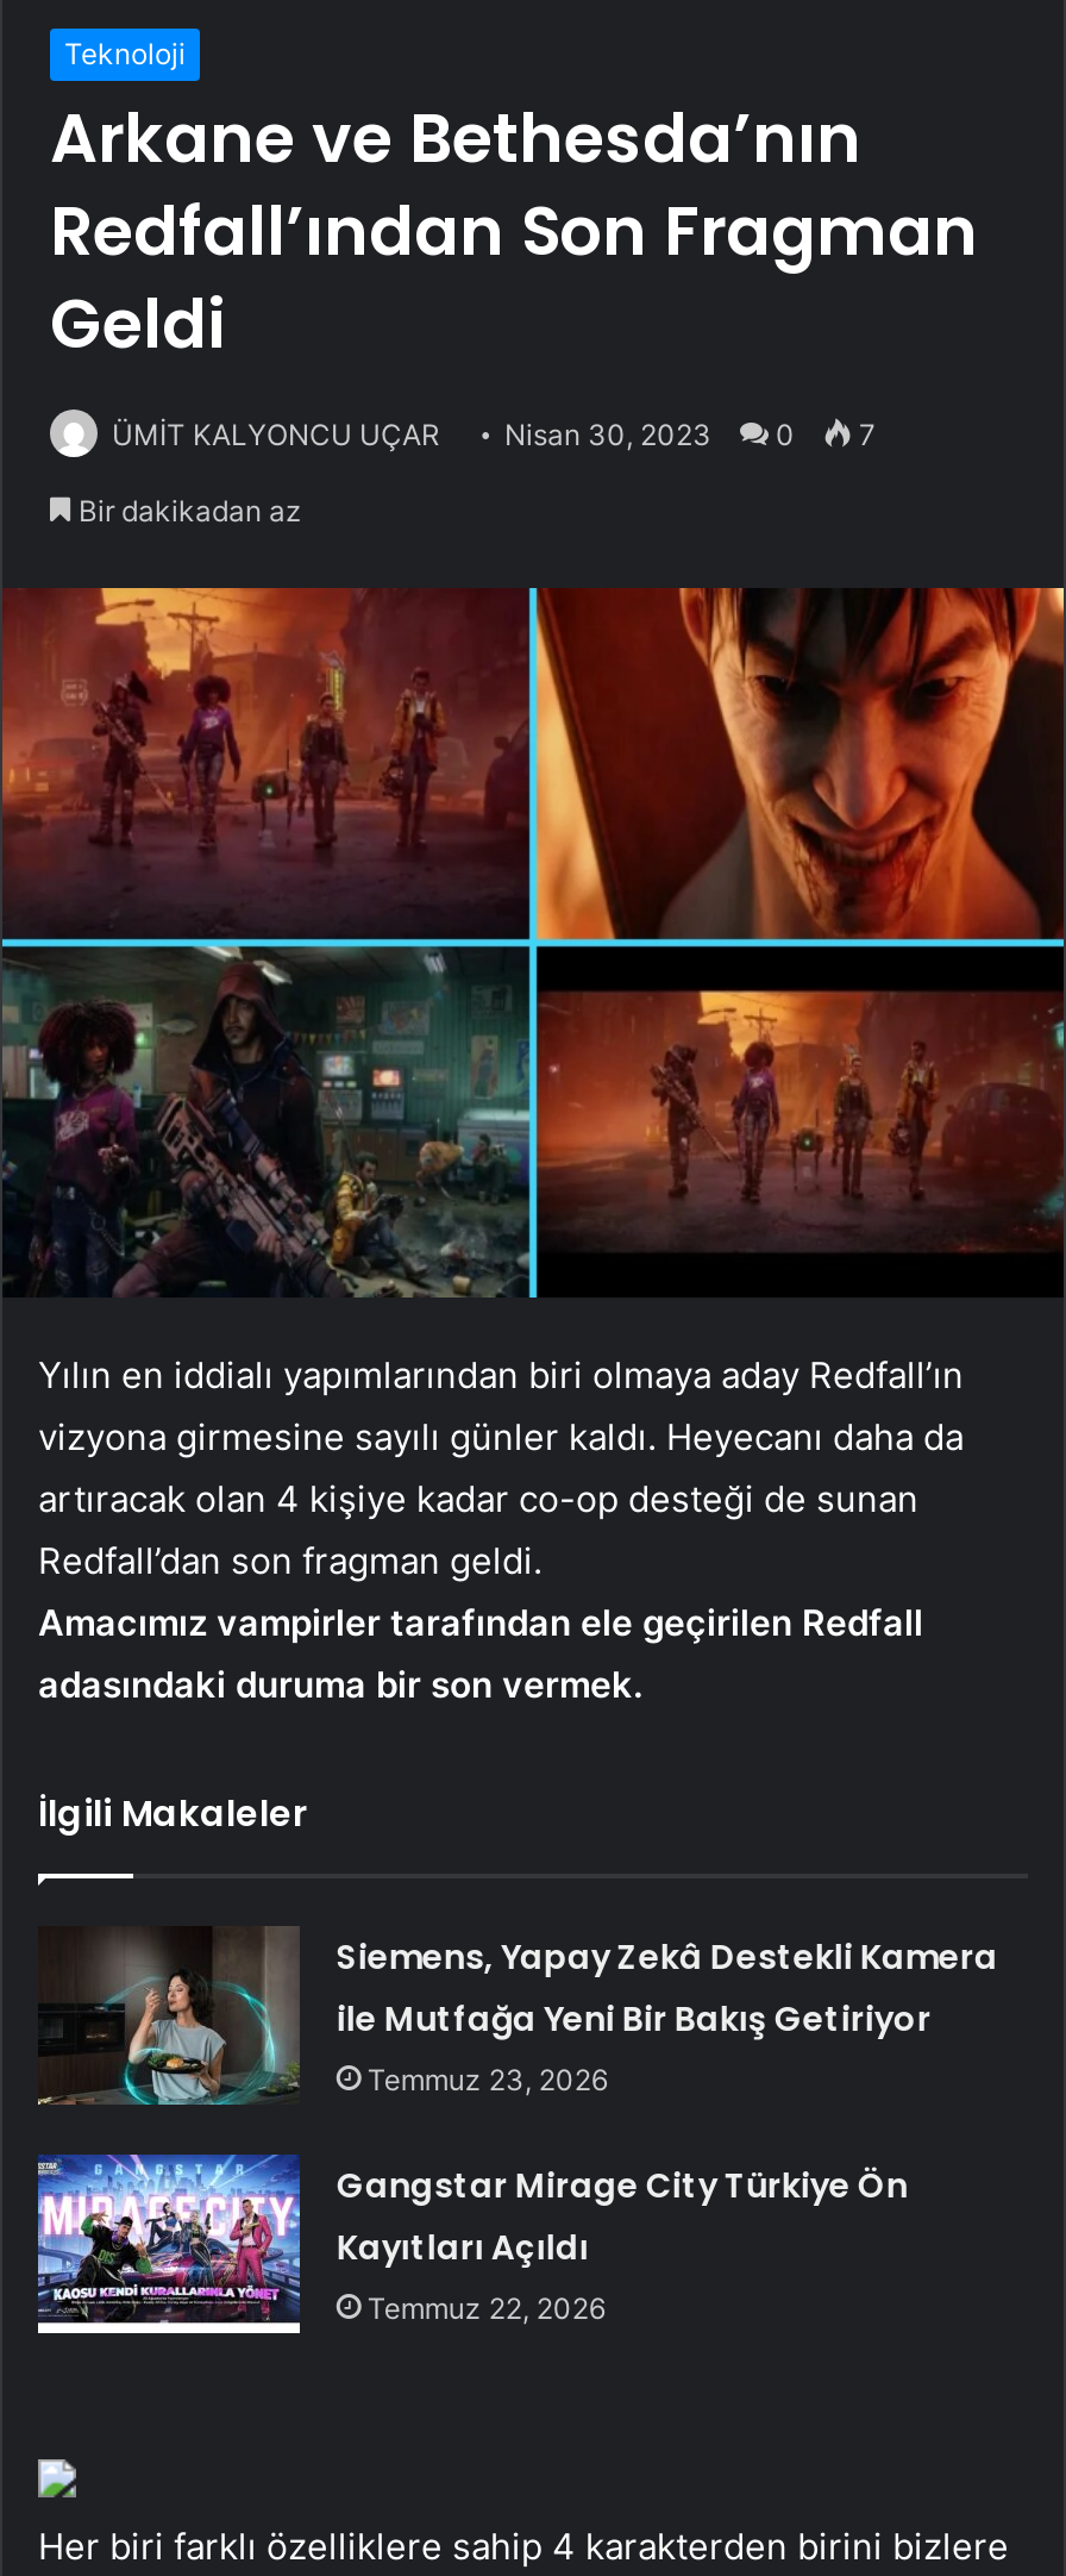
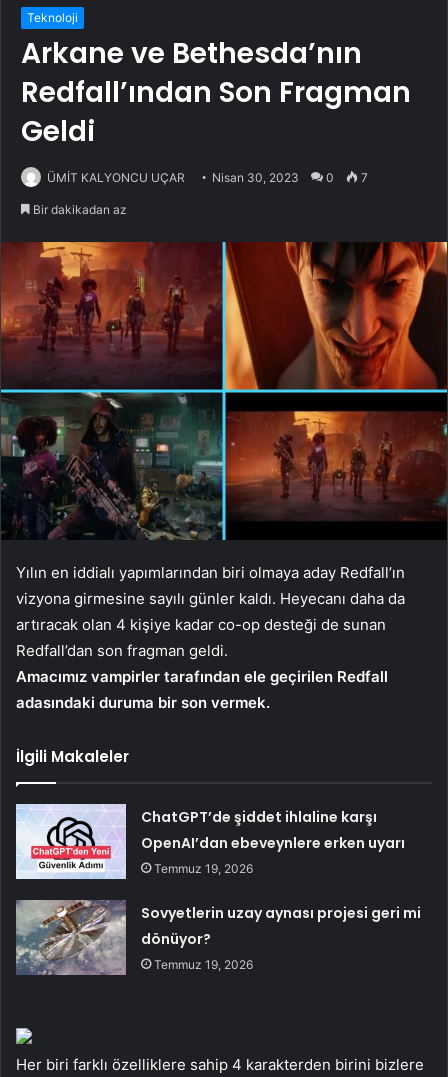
[38,1926,998,2107] [image] | Siemens, Yapay Zekâ Destekli Kamera | ile Mutfağa Yeni Bir Bakış Getiriyor | Temmuz 23, 2026 -> [15,803,405,880] [image] | ChatGPT’de şiddet ihlaline karşı | OpenAI’dan ebeveynlere erken uyarı | Temmuz 19, 2026
[36,2152,907,2336] [image] | Gangstar Mirage City Türkiye Ön | Kayıtları Açıldı | Temmuz 22, 2026 -> [15,899,421,976] [image] | Sovyetlerin uzay aynası projesi geri mi | dönüyor? | Temmuz 19, 2026

